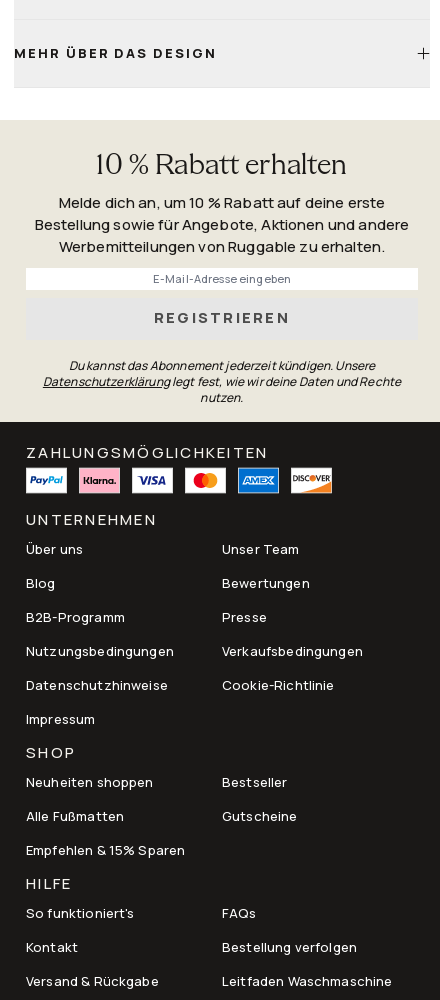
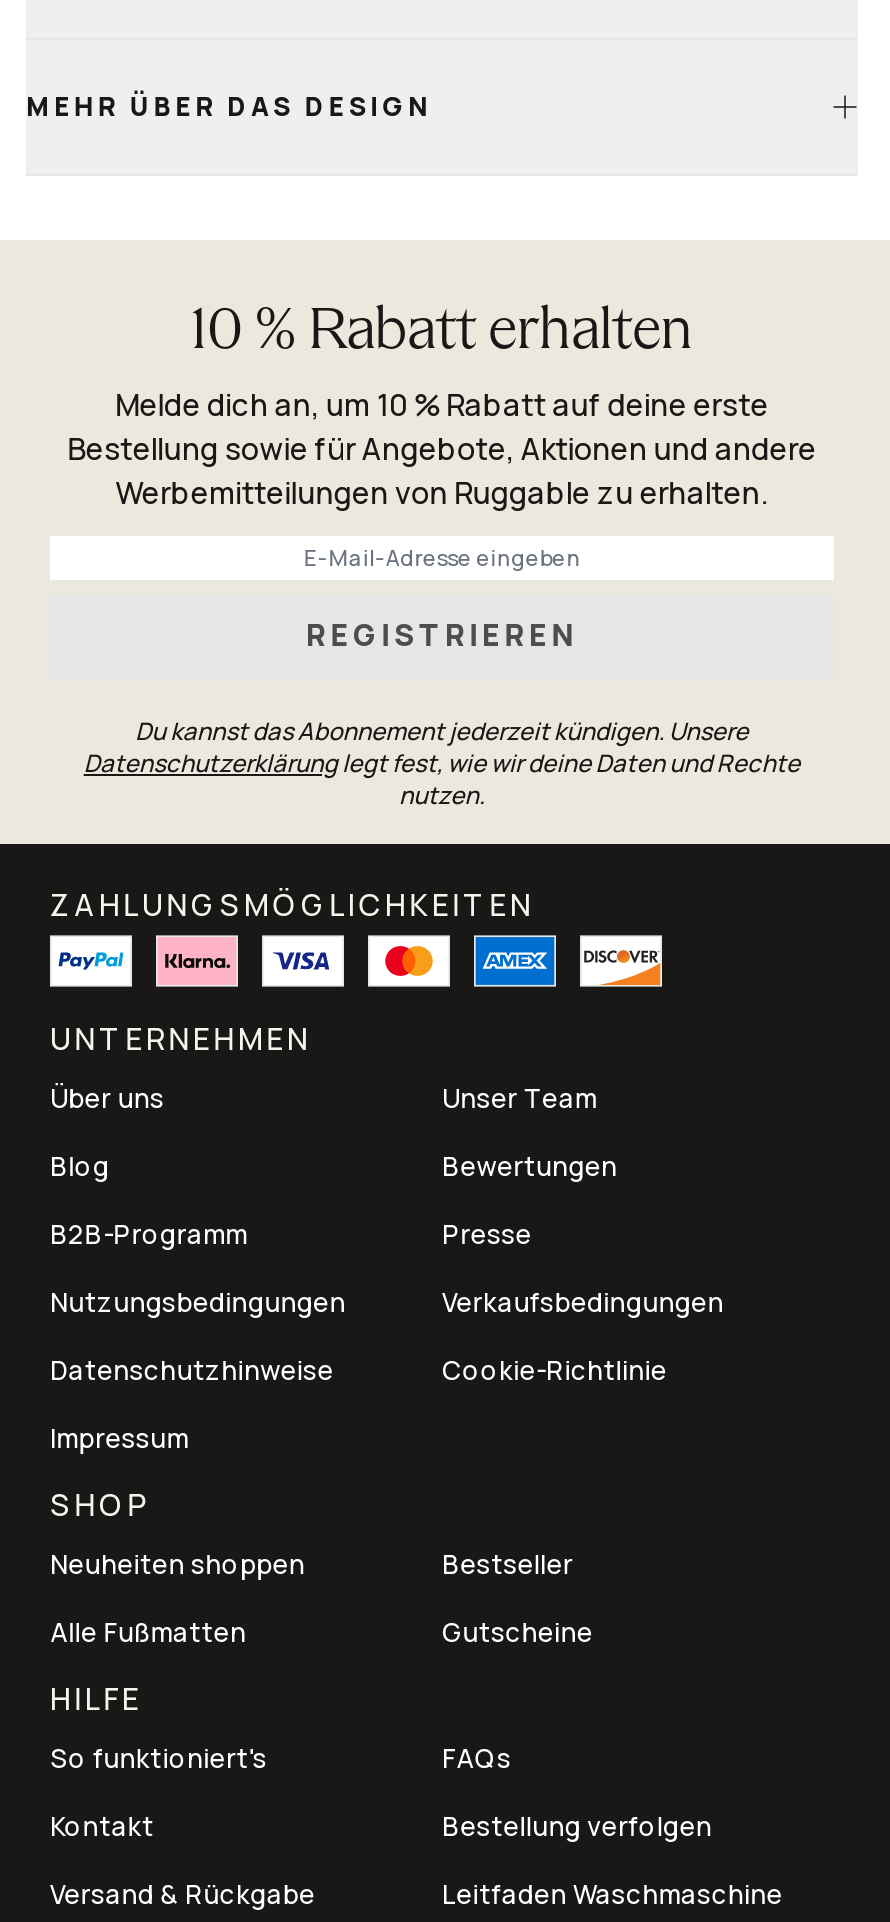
[26,841,185,859] Empfehlen & 15% Sparen -> none

